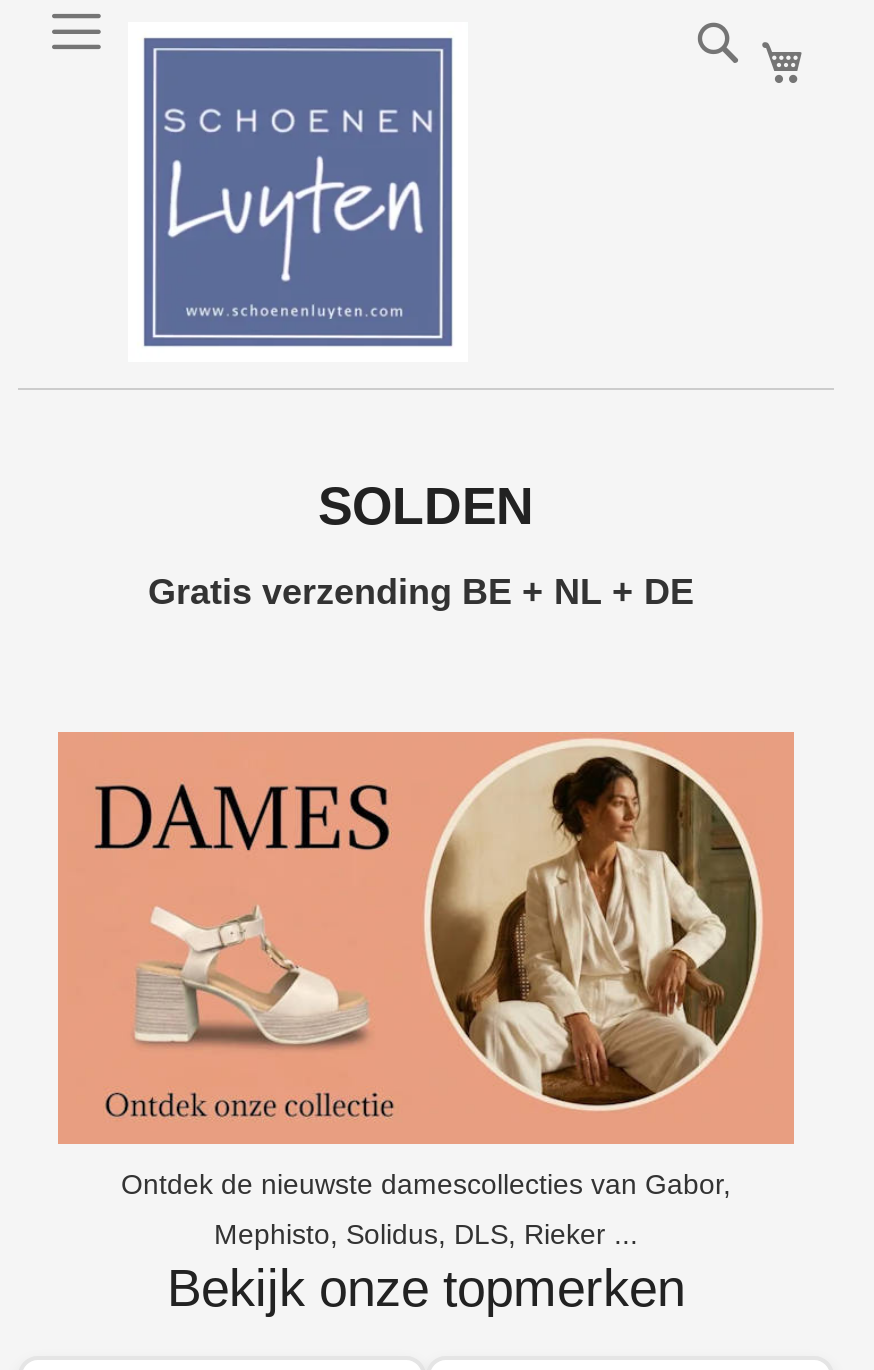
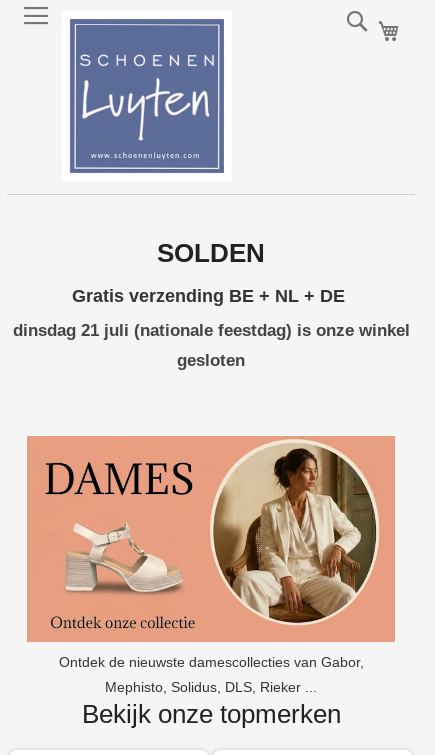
none -> [12,321,409,370] dinsdag 21 juli (nationale feestdag) is onze winkel | gesloten

